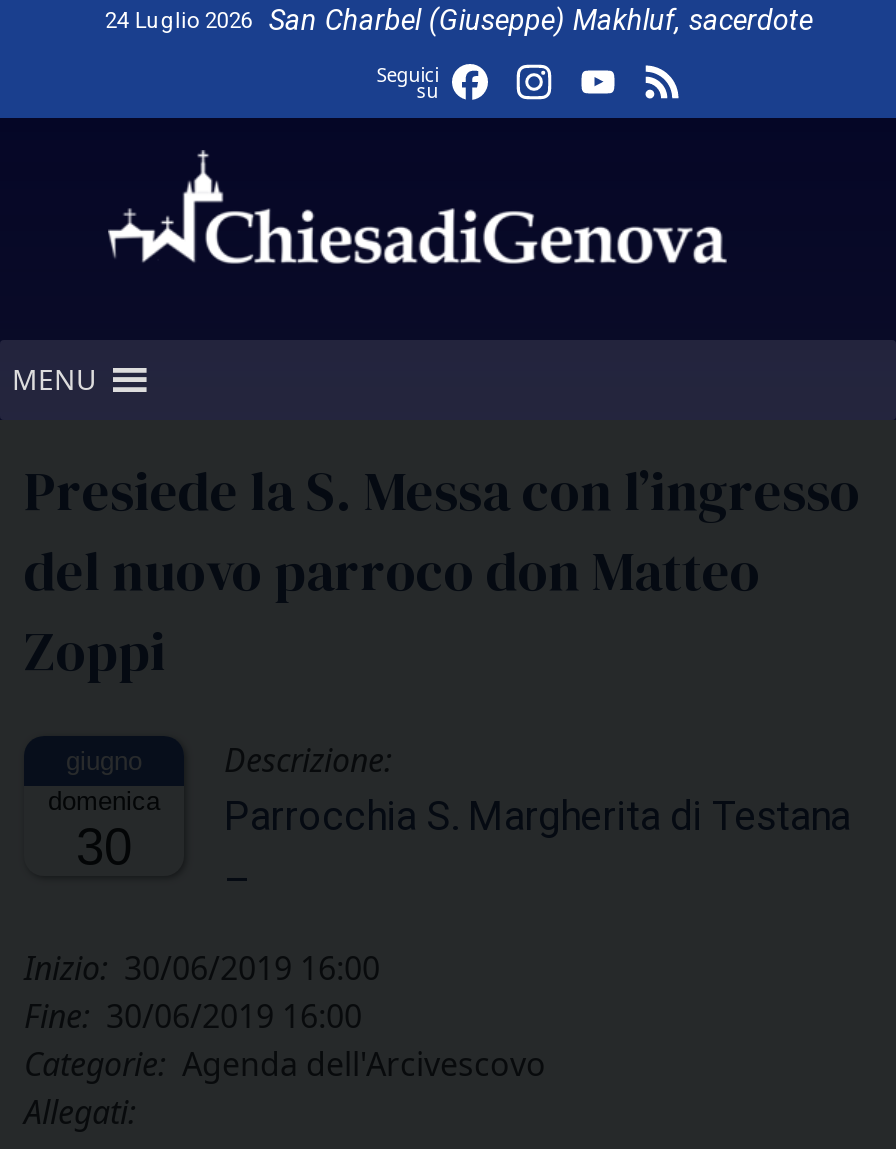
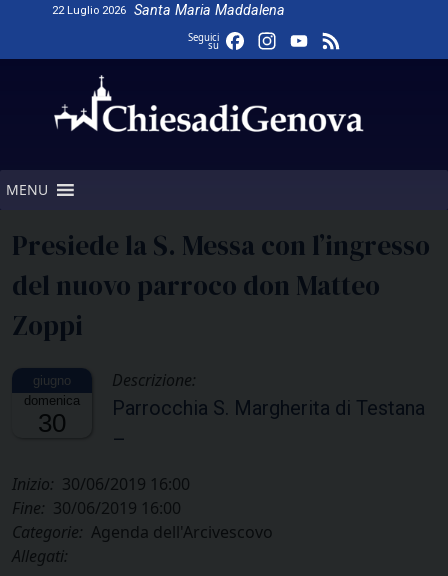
[105,4,813,38] 24 Luglio 2026 | San Charbel (Giuseppe) Makhluf, sacerdote -> [52,2,285,19] 22 Luglio 2026 | Santa Maria Maddalena

